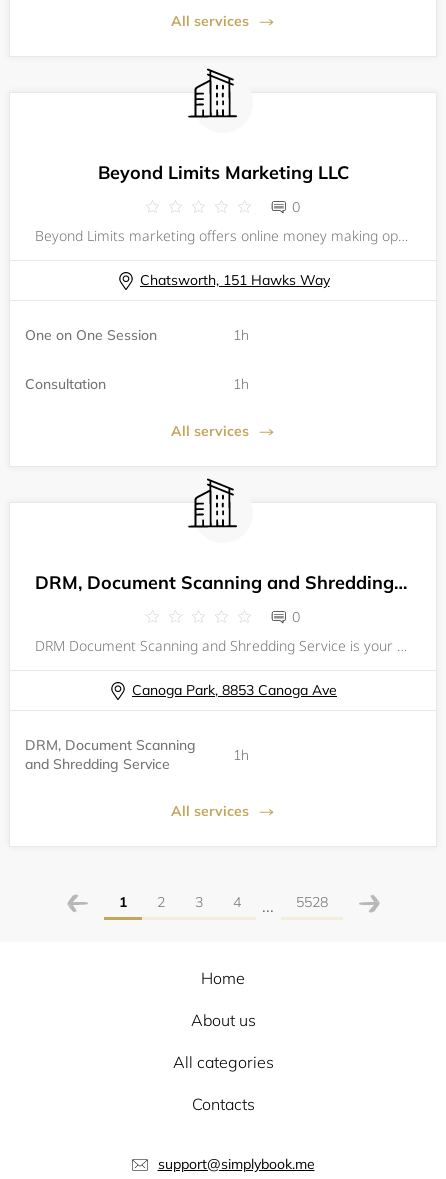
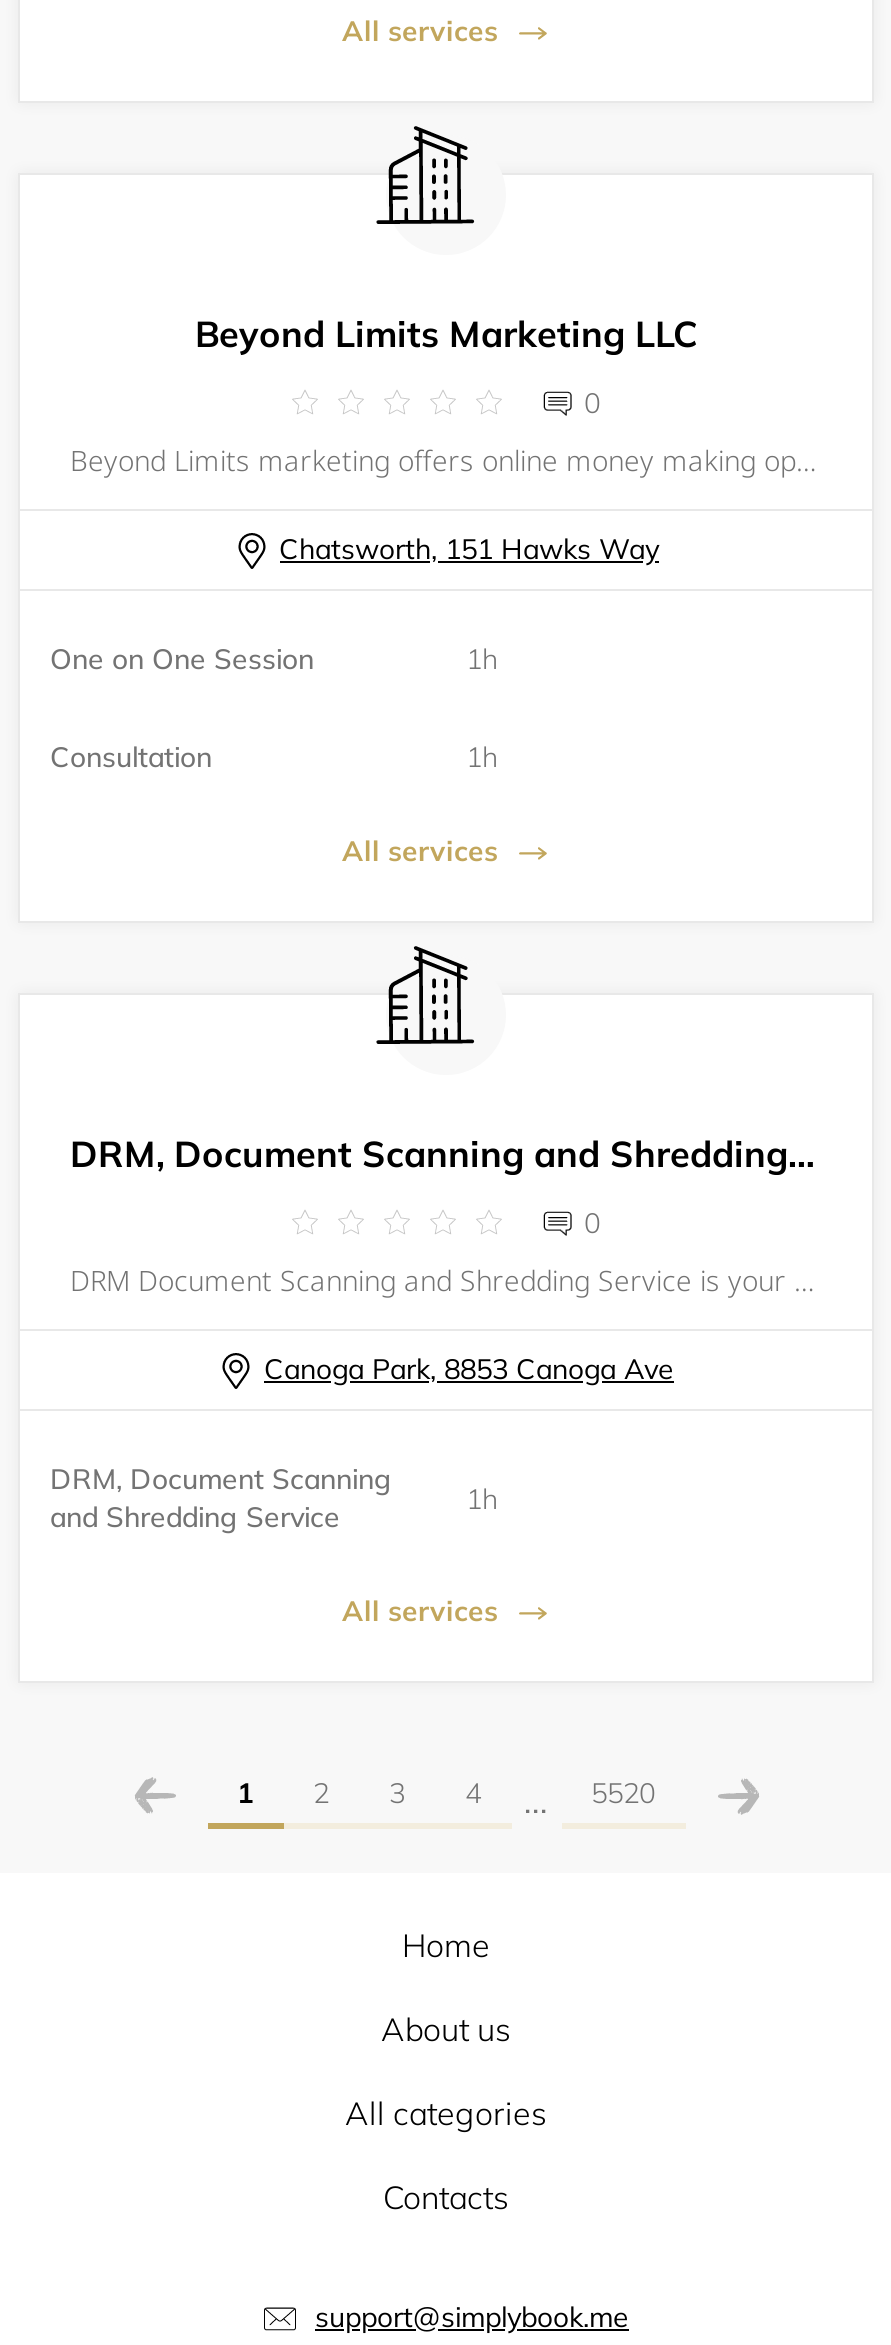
[295,893,327,911] 5528 -> [591,1775,655,1811] 5520

